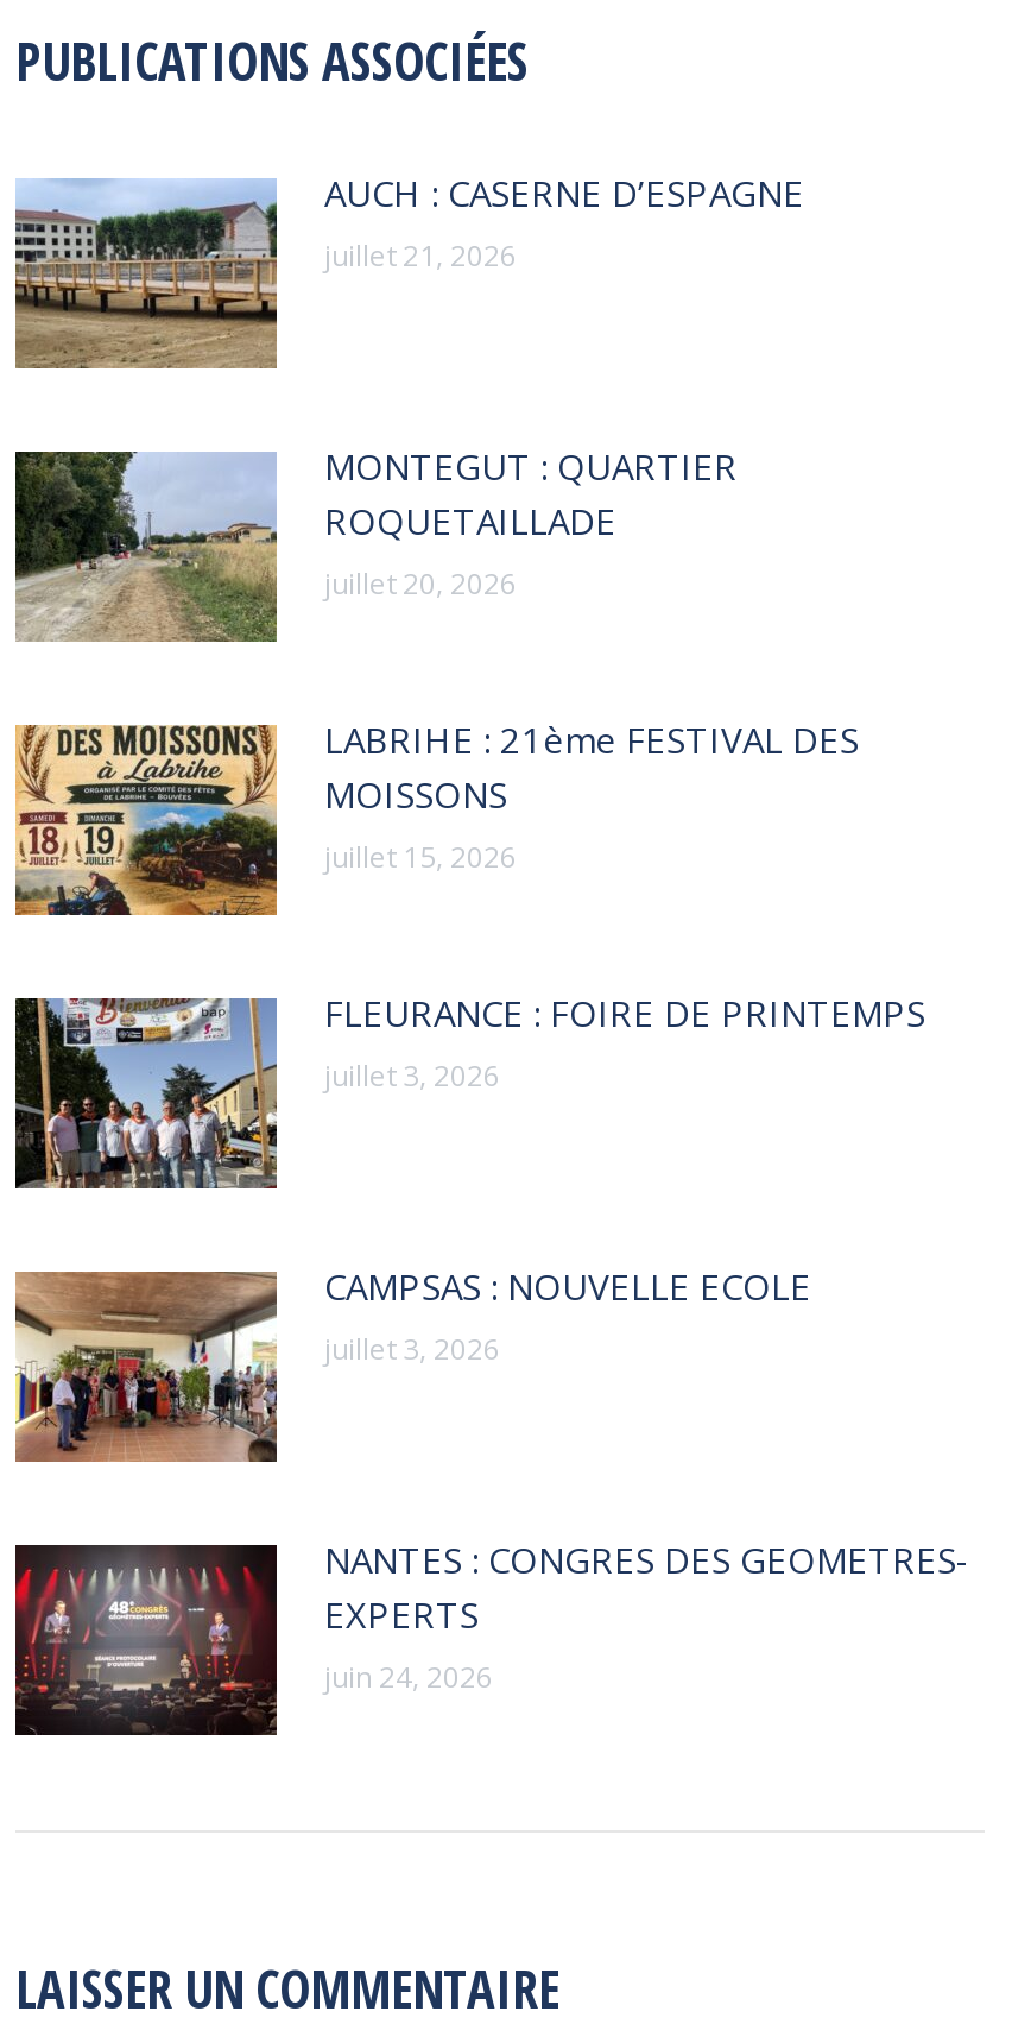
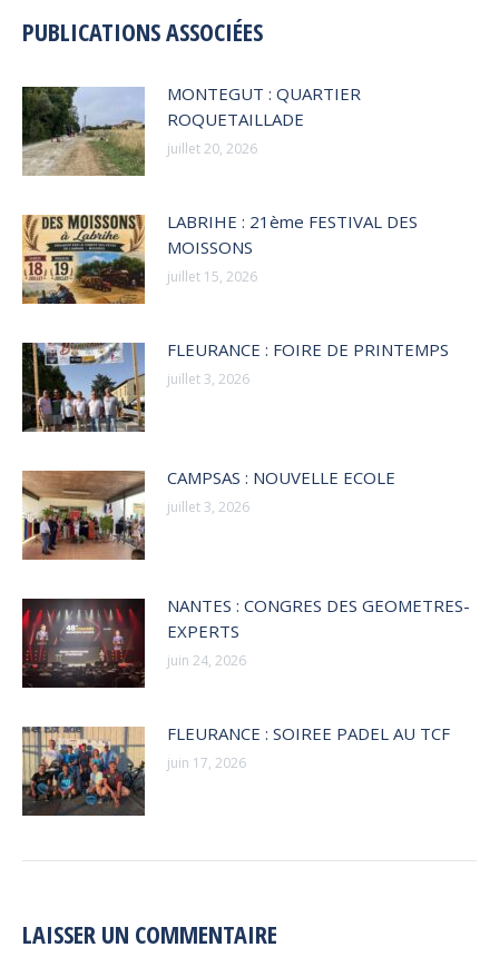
[13,169,804,368] [image] | AUCH : CASERNE D’ESPAGNE | juillet 21, 2026 -> none
moved [13,442,970,1697] -> [21,82,470,670]: [image] | MONTEGUT : QUARTIER | ROQUETAILLADE | ... | EXPERTS | juin 24, 2026
none -> [21,722,450,816] [image] | FLEURANCE : SOIREE PADEL AU TCF | juin 17, 2026

